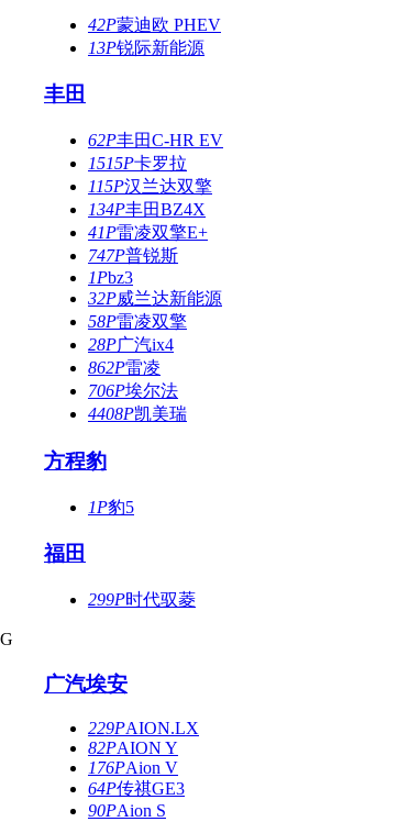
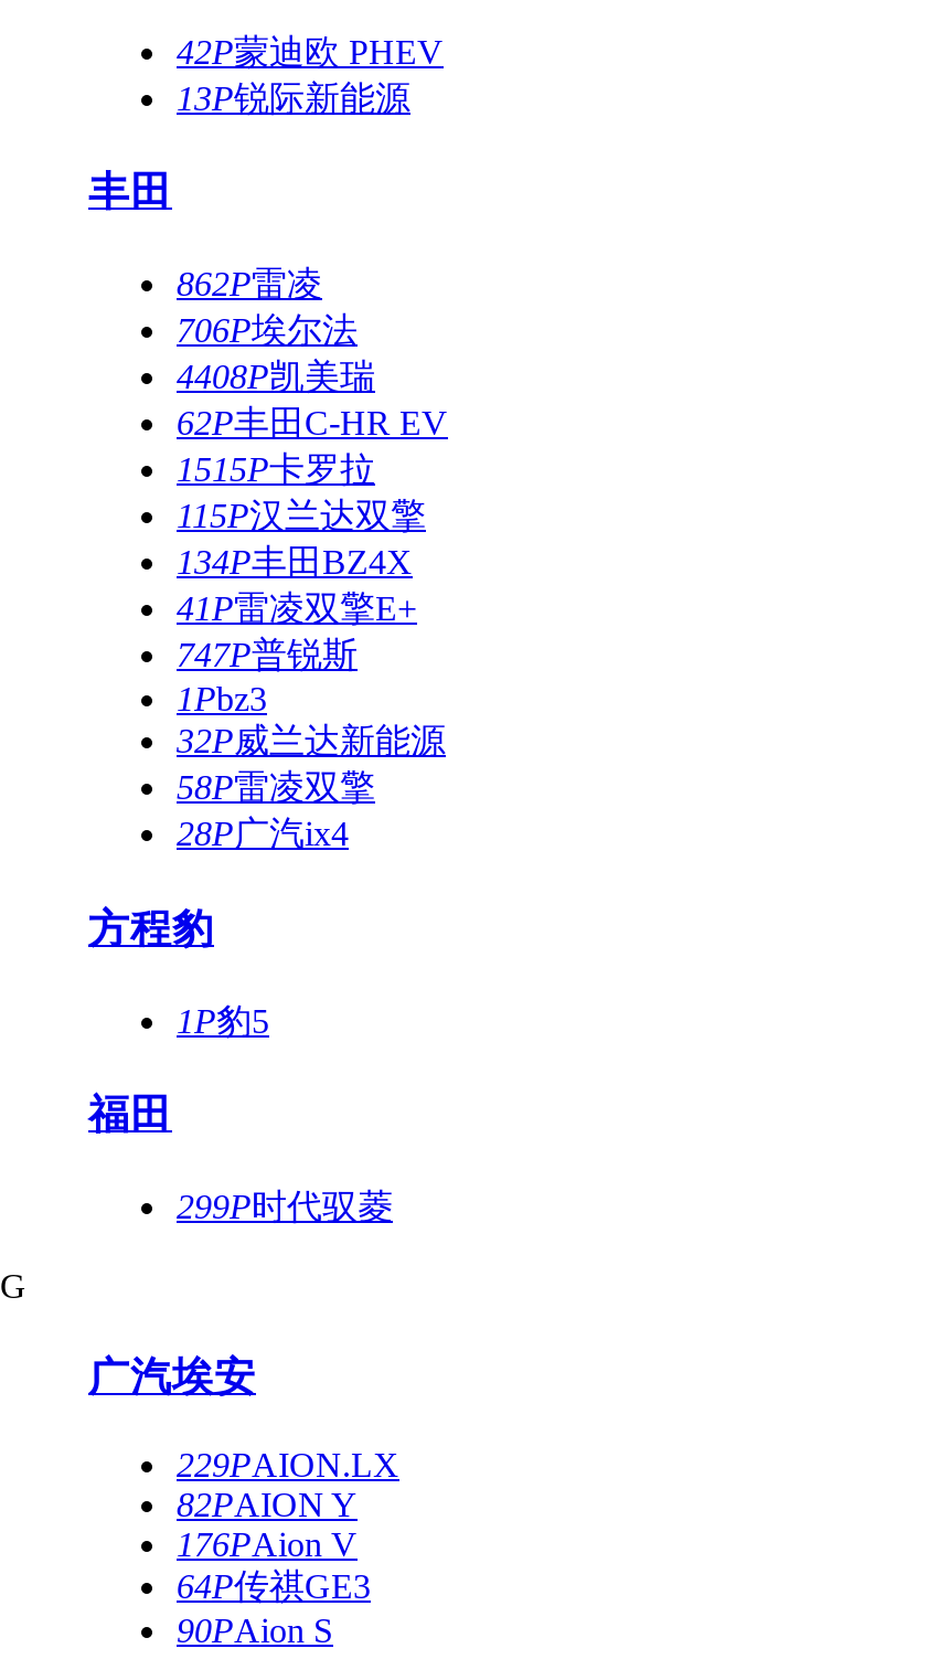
moved [88,131,223,354] -> [177,404,448,852]: 62P丰田C-HR EV | 1515P卡罗拉 | 115P汉兰达双擎 | ... | 58P雷凌双擎 | 28P广汽ix4
moved [88,358,187,423] -> [177,265,375,395]: 862P雷凌 | 706P埃尔法 | 4408P凯美瑞

